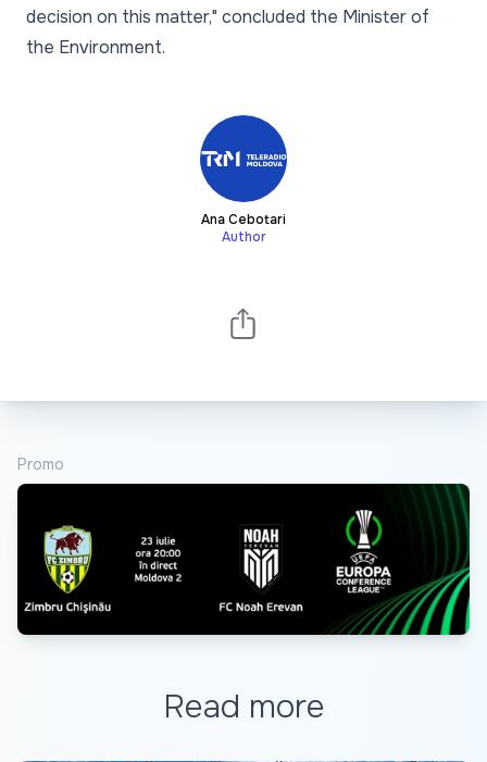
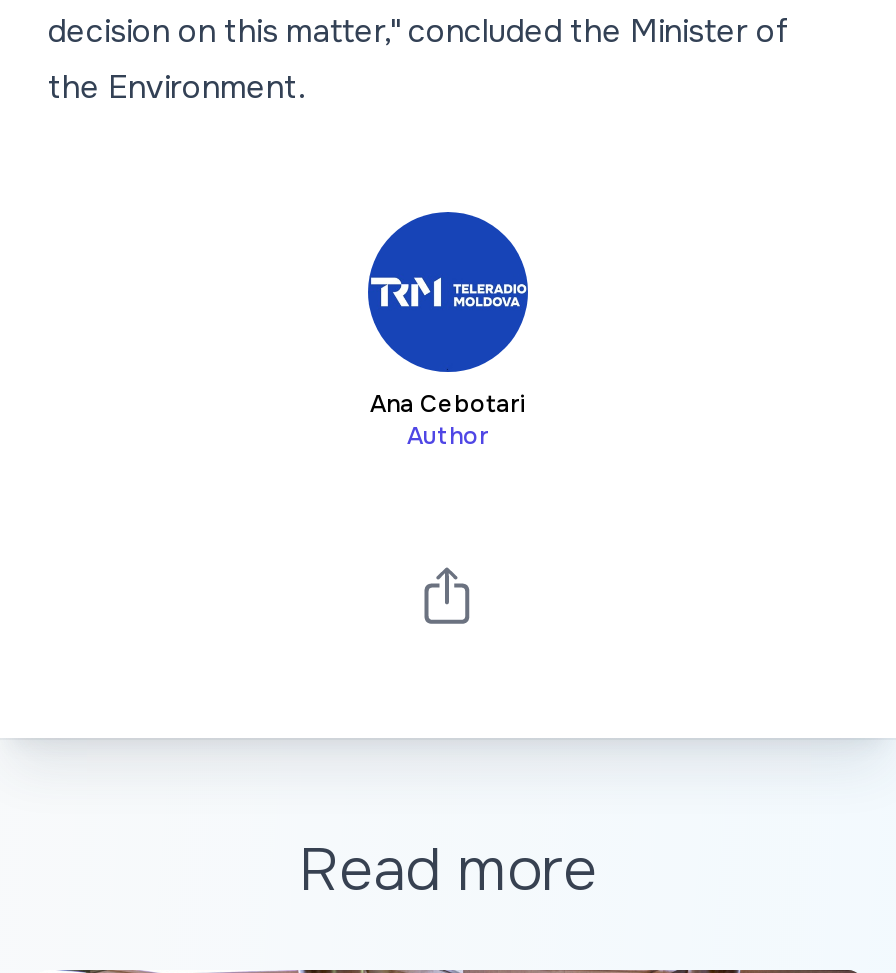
[17,454,64,474] Promo -> none
[16,483,471,636] [image] -> none

